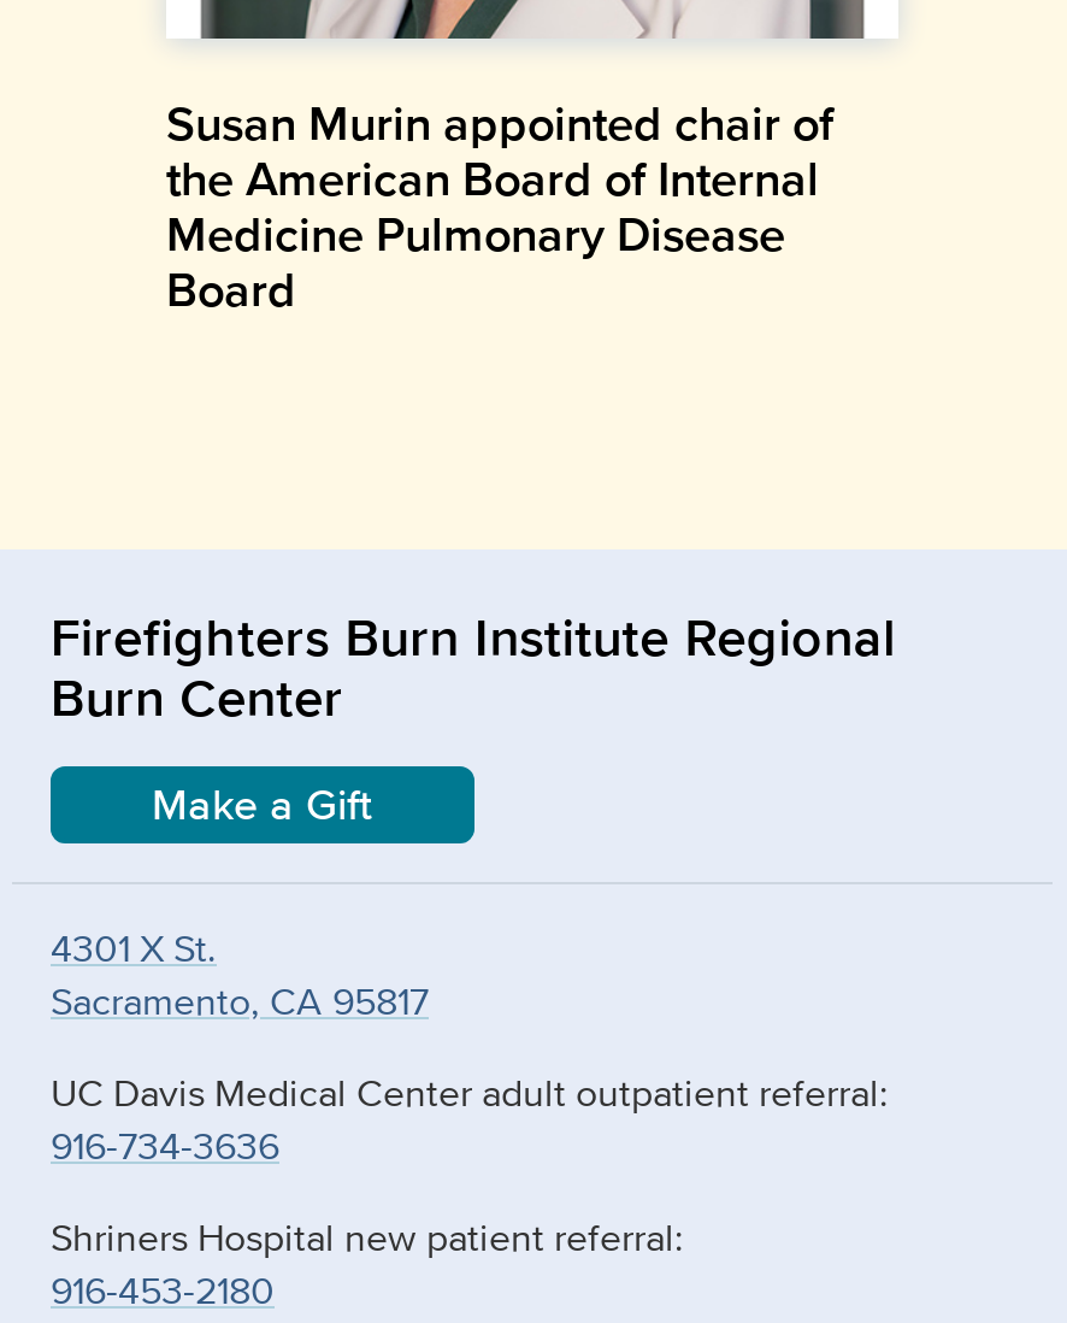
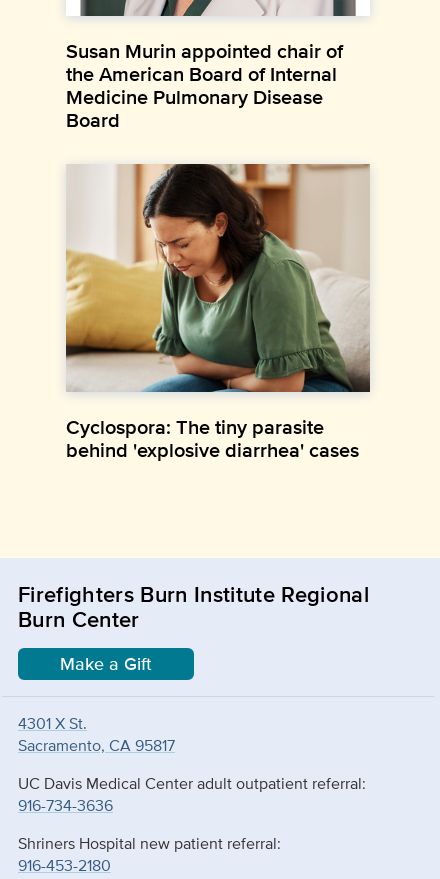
none -> [65,163,371,465] [image] | Cyclospora: The tiny parasite | behind 'explosive diarrhea' cases

